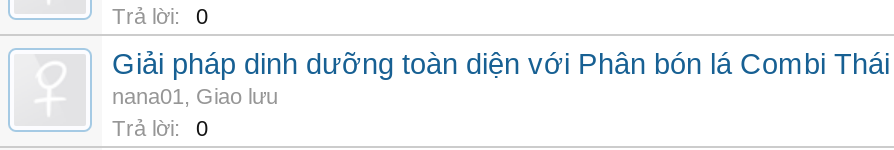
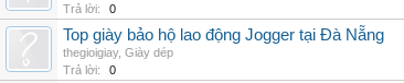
[112,48,890,108] Giải pháp dinh dưỡng toàn diện với Phân bón lá Combi Thái | nana01, Giao lưu -> [63,26,384,59] Top giày bảo hộ lao động Jogger tại Đà Nẵng | thegioigiay, Giày dép

